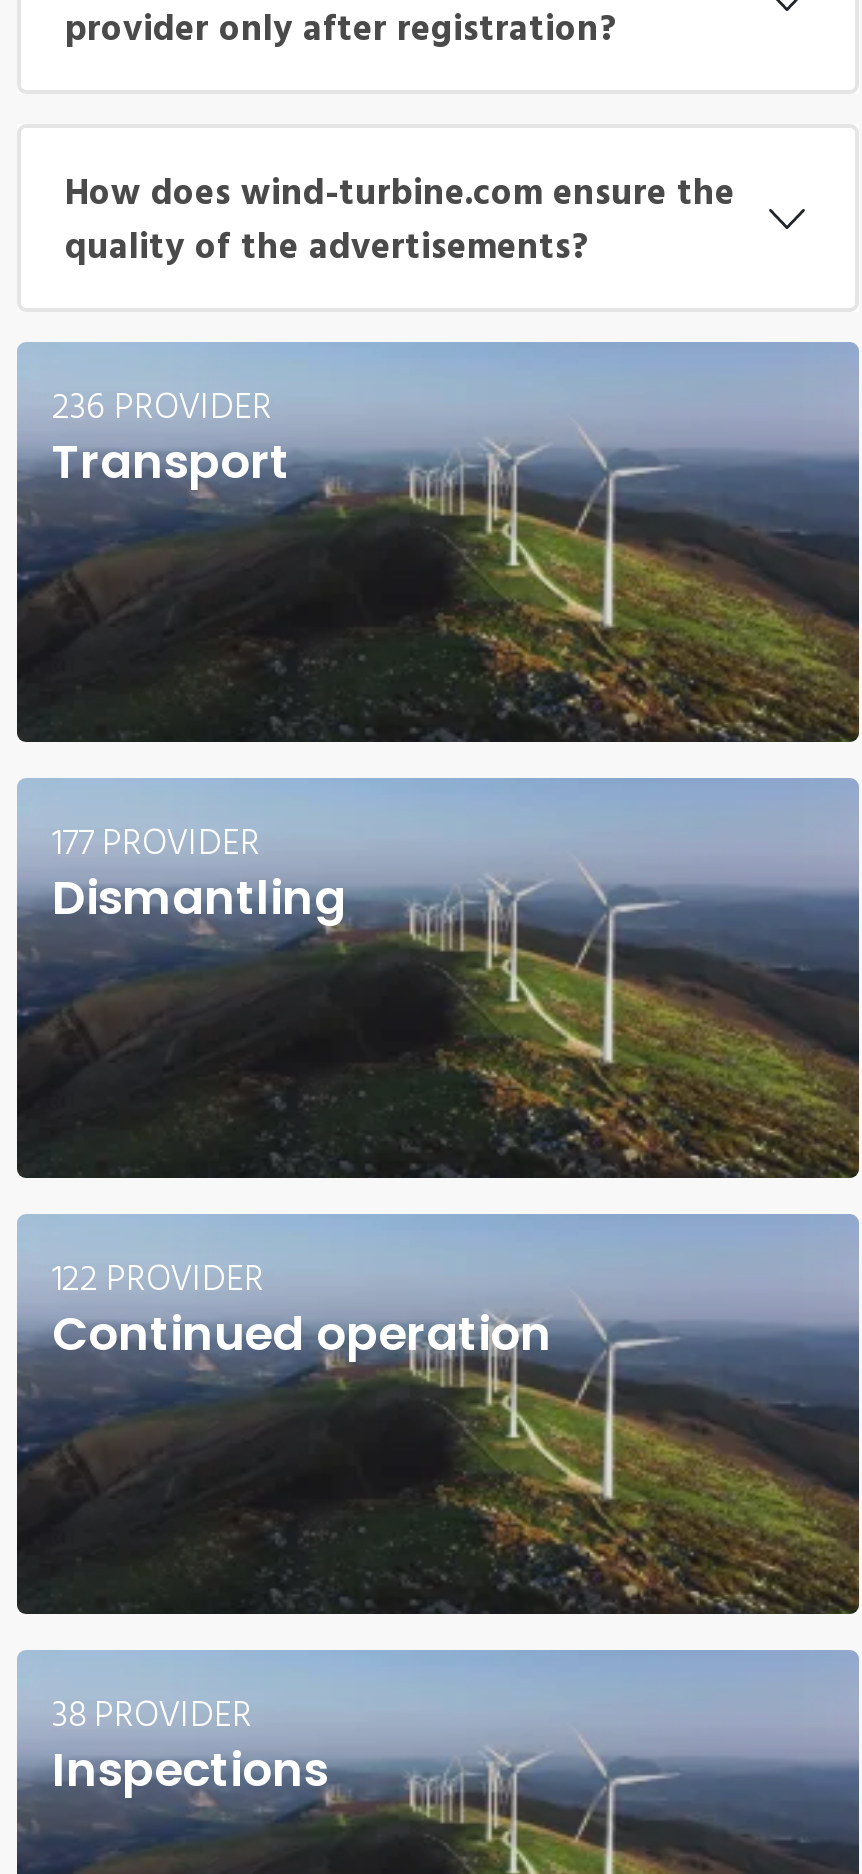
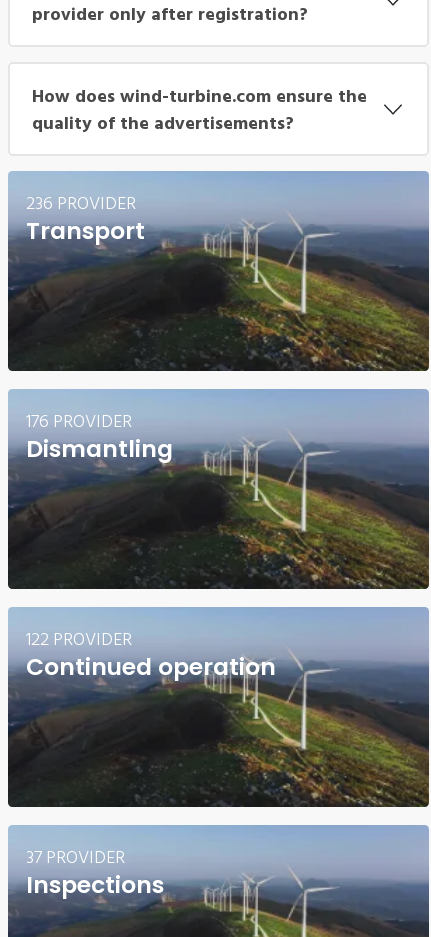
[52,819,260,865] 177 PROVIDER -> [25,409,131,432] 176 PROVIDER
[52,1691,252,1737] 38 PROVIDER -> [25,845,124,868] 37 PROVIDER

